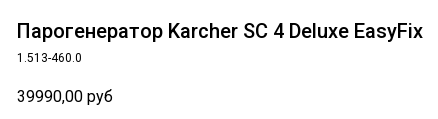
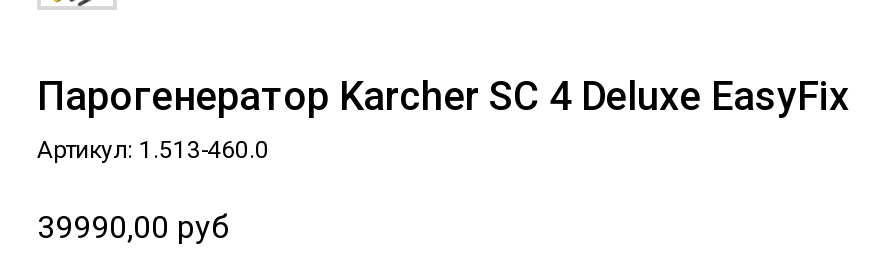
[17,51,82,65] 1.513-460.0 -> [37,136,269,164] Артикул: 1.513-460.0

